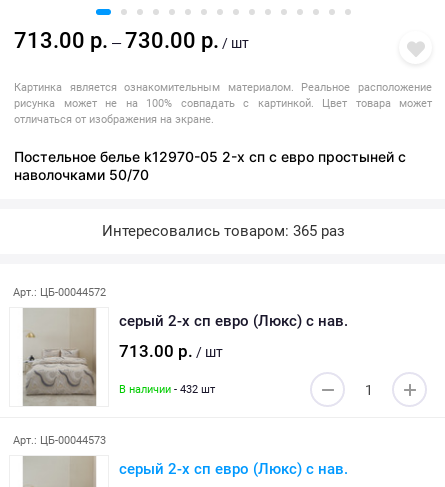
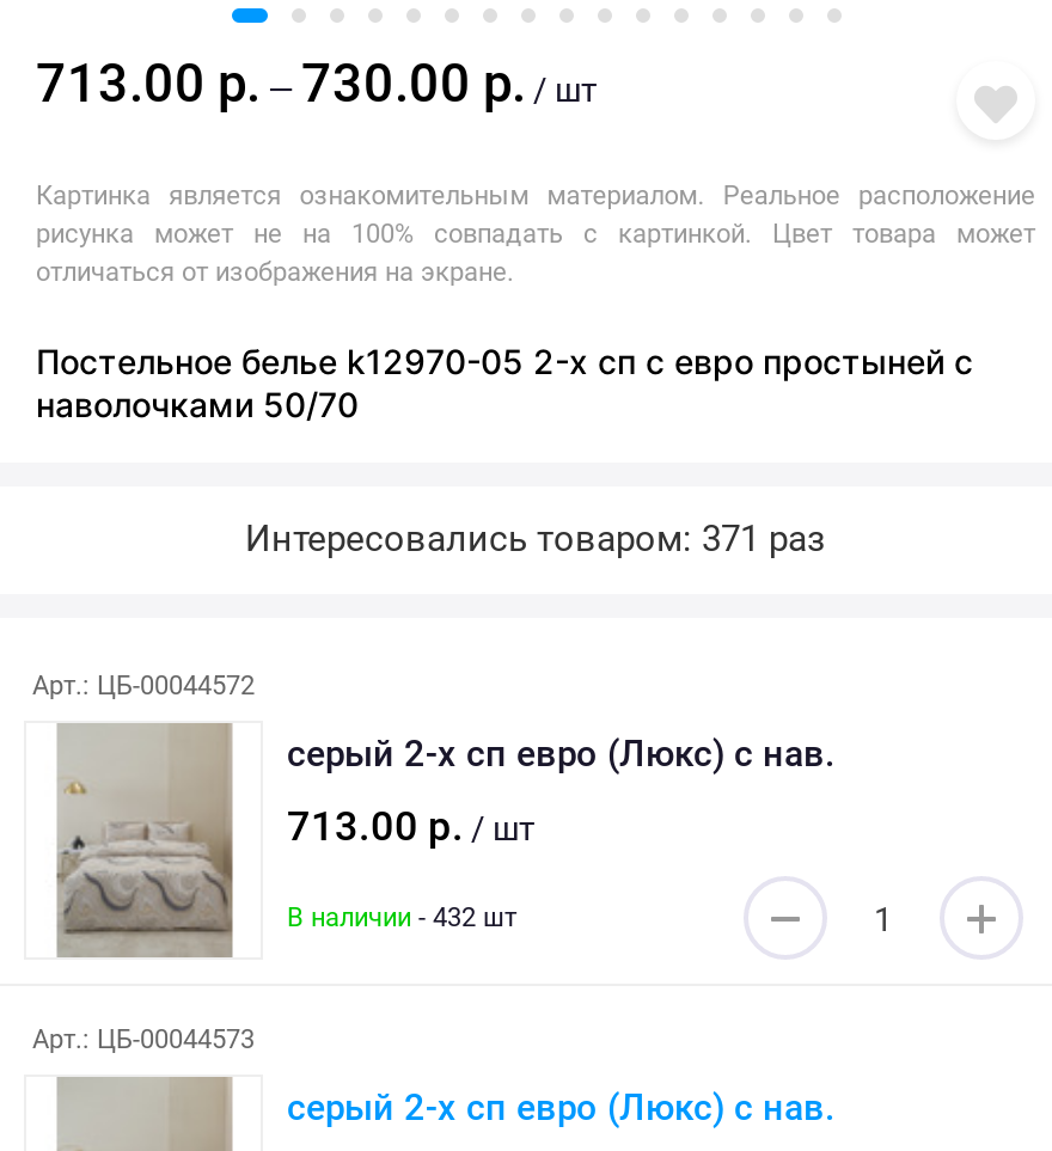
[101,222,344,240] Интересовались товаром: 365 раз -> [245,518,826,561] Интересовались товаром: 371 раз

